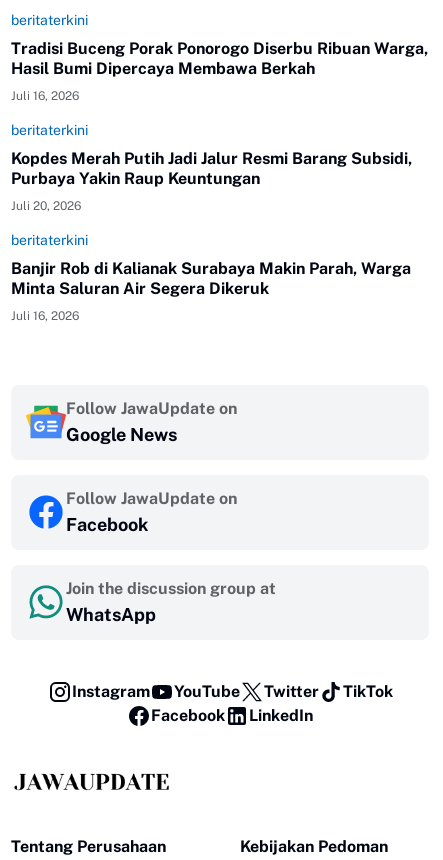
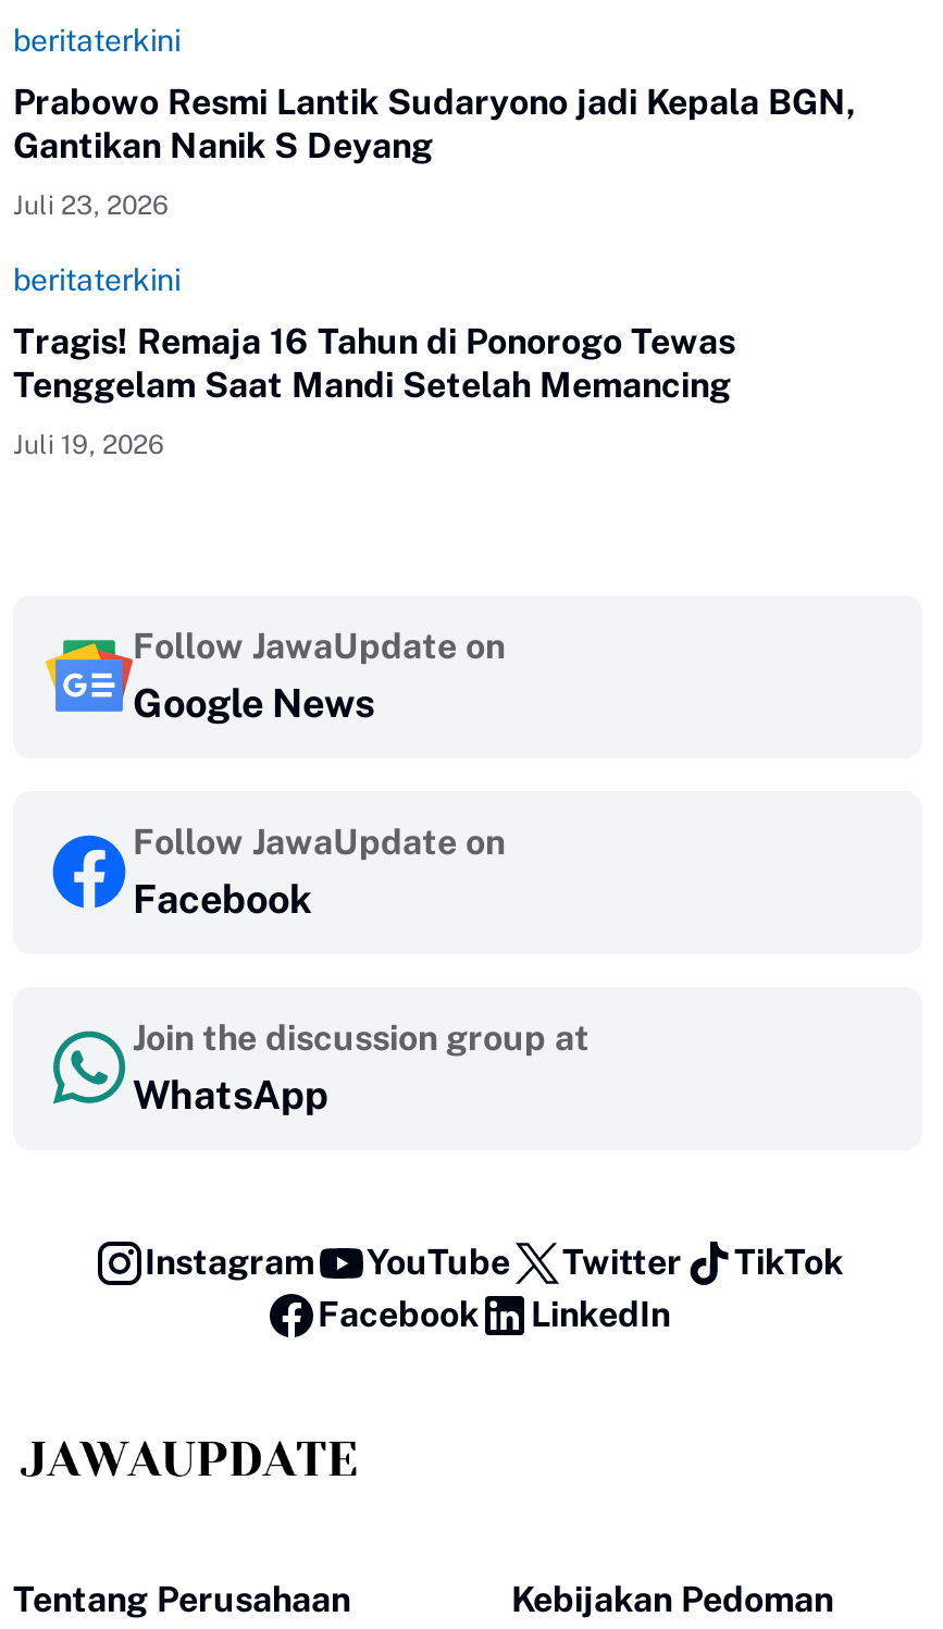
[11,39,428,78] Tradisi Buceng Porak Ponorogo Diserbu Ribuan Warga, | Hasil Bumi Dipercaya Membawa Berkah -> [13,82,855,166] Prabowo Resmi Lantik Sudaryono jadi Kepala BGN, | Gantikan Nanik S Deyang
[11,89,79,103] Juli 16, 2026 -> [13,190,167,221] Juli 23, 2026
[11,149,412,323] Kopdes Merah Putih Jadi Jalur Resmi Barang Subsidi, | Purbaya Yakin Raup Keuntungan | Juli 20, 2026 | beritaterkini | Banjir Rob di Kalianak Surabaya Makin Parah, Warga | Minta Saluran Air Segera Dikeruk | Juli 16, 2026 -> [13,321,735,460] Tragis! Remaja 16 Tahun di Ponorogo Tewas | Tenggelam Saat Mandi Setelah Memancing | Juli 19, 2026

